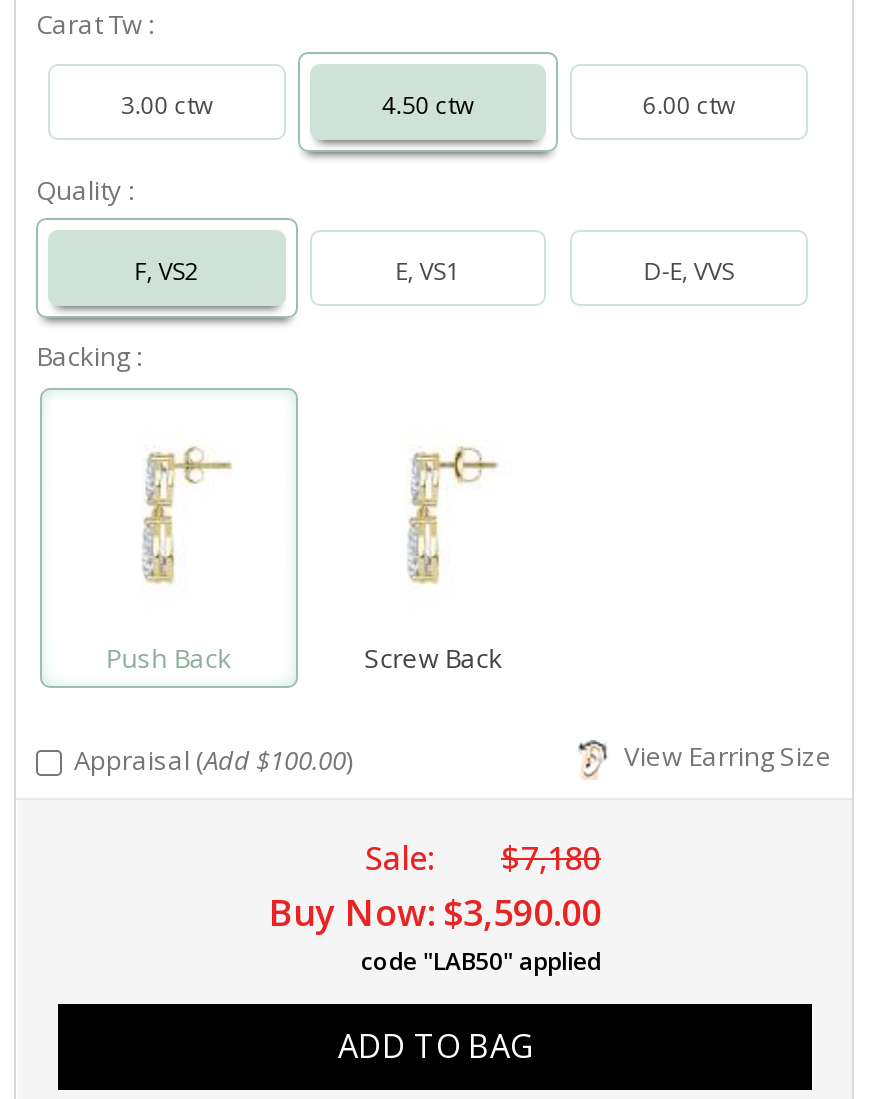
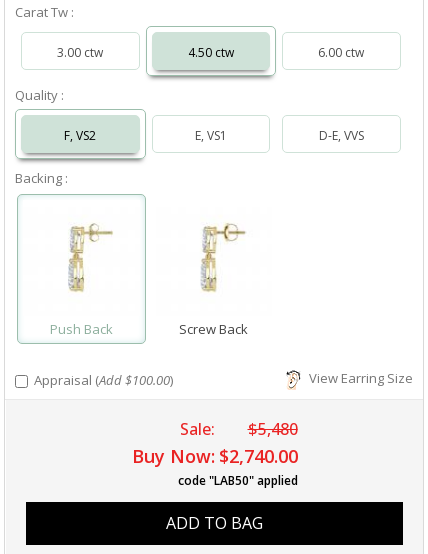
[365,836,601,880] Sale: $7,180 -> [179,418,297,440] Sale: $5,480
[269,888,601,936] Buy Now: $3,590.00 -> [131,444,297,468] Buy Now: $2,740.00

